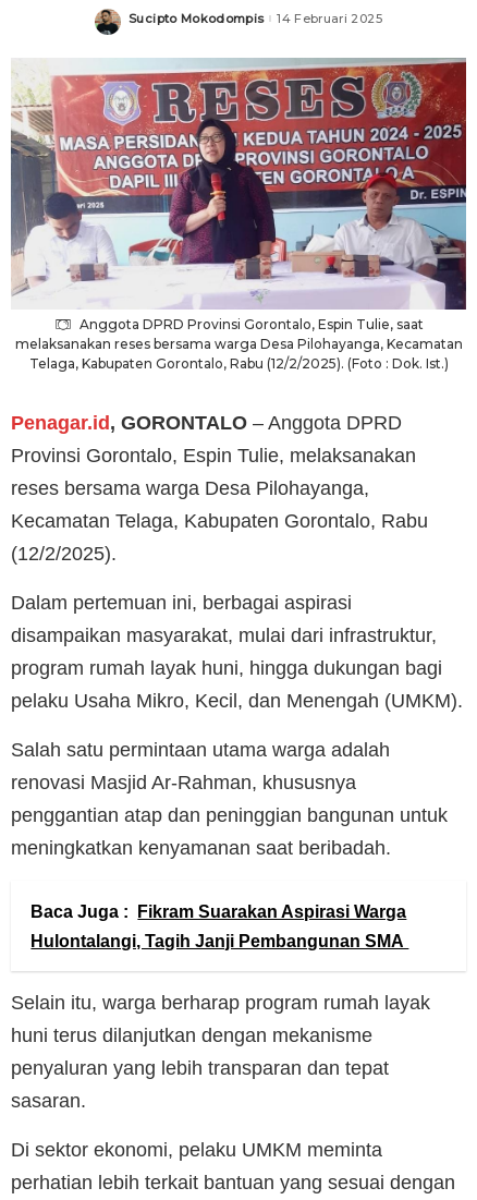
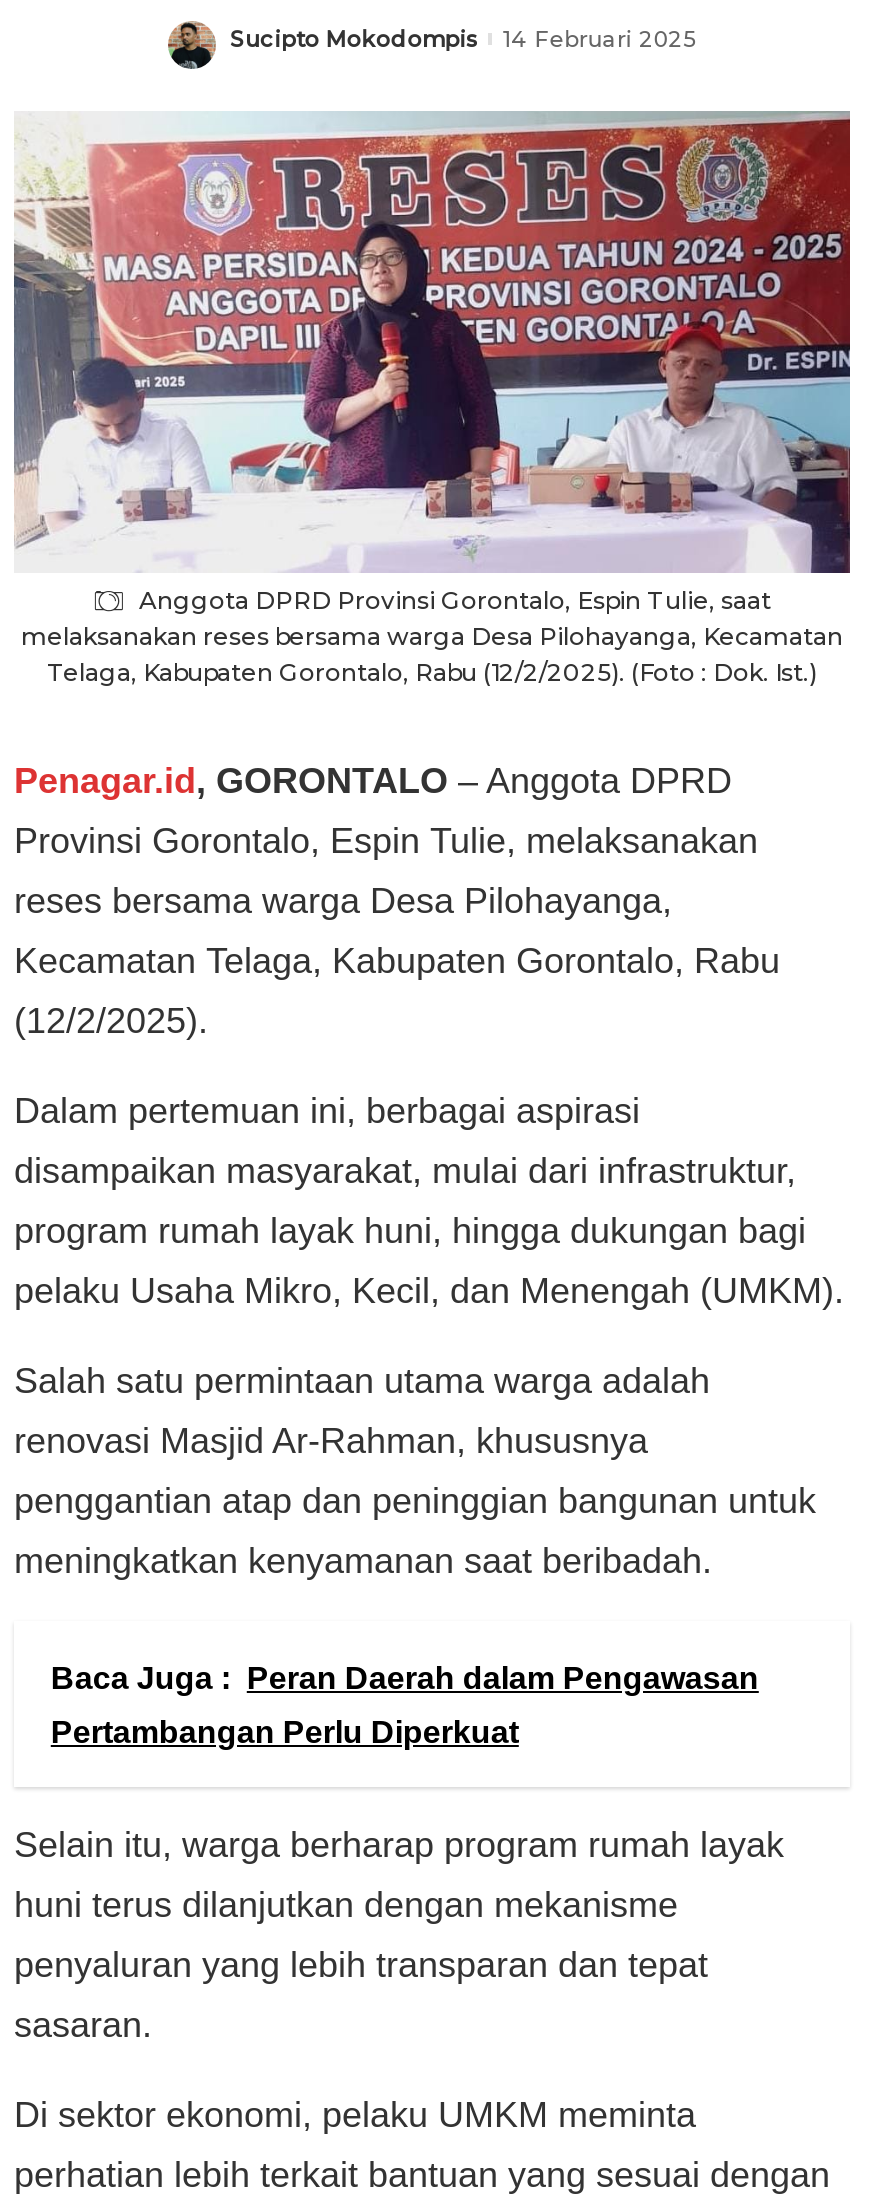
[31,902,407,920] Baca Juga : Fikram Suarakan Aspirasi Warga -> [51,1660,759,1694] Baca Juga : Peran Daerah dalam Pengawasan
[31,931,409,950] Hulontalangi, Tagih Janji Pembangunan SMA -> [51,1714,519,1748] Pertambangan Perlu Diperkuat

